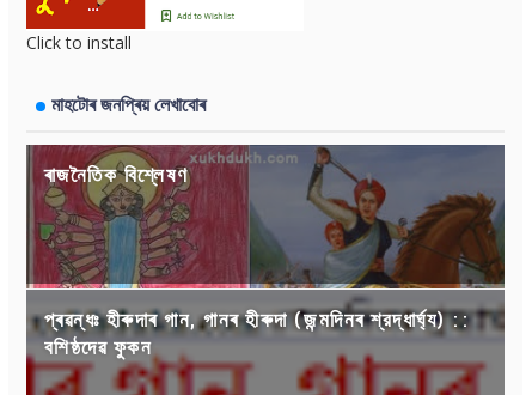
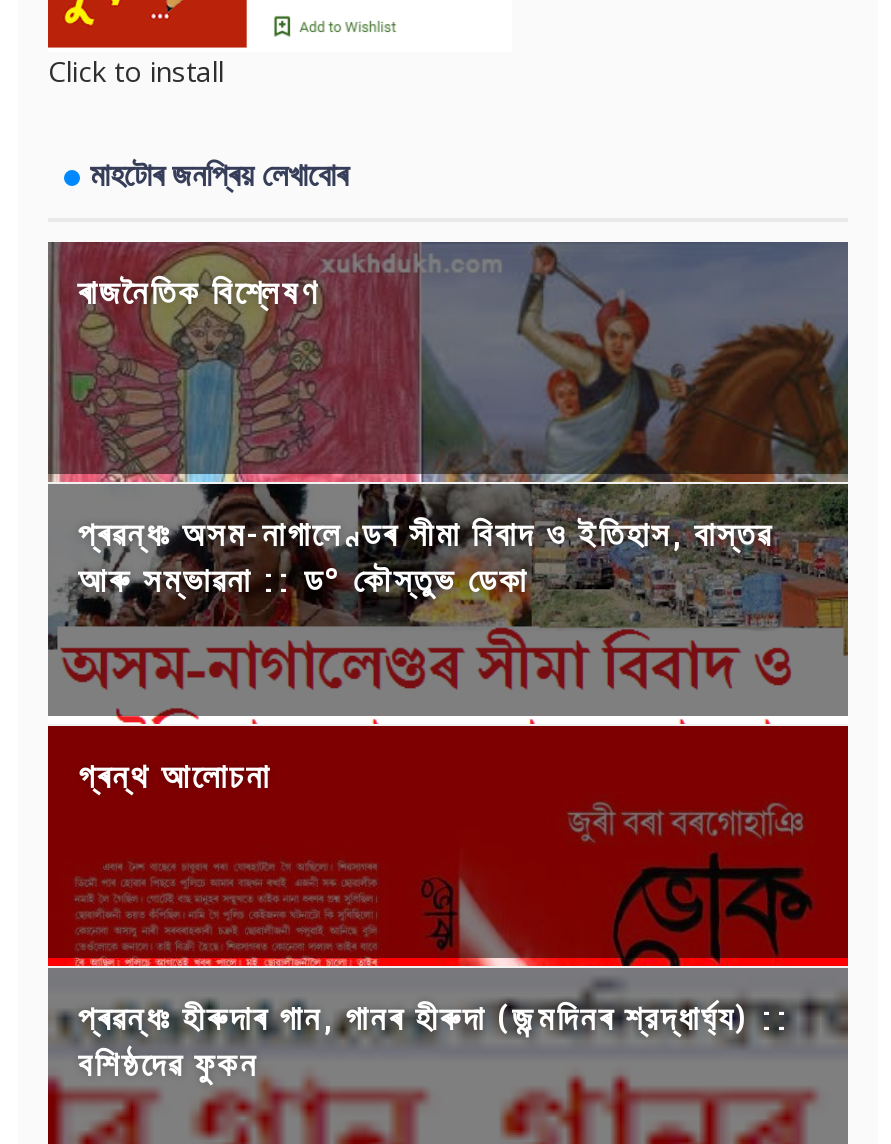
none -> [46,484,850,968] [image] | প্ৰৱন্ধঃ অসম-নাগালেণ্ডৰ সীমা বিবাদ ও ইতিহাস, বাস্তৱ | আৰু সম্ভাৱনা :: ড° কৌস্তুভ ডেকা
none -> [78,757,271,797] গ্ৰন্থ আলোচনা

